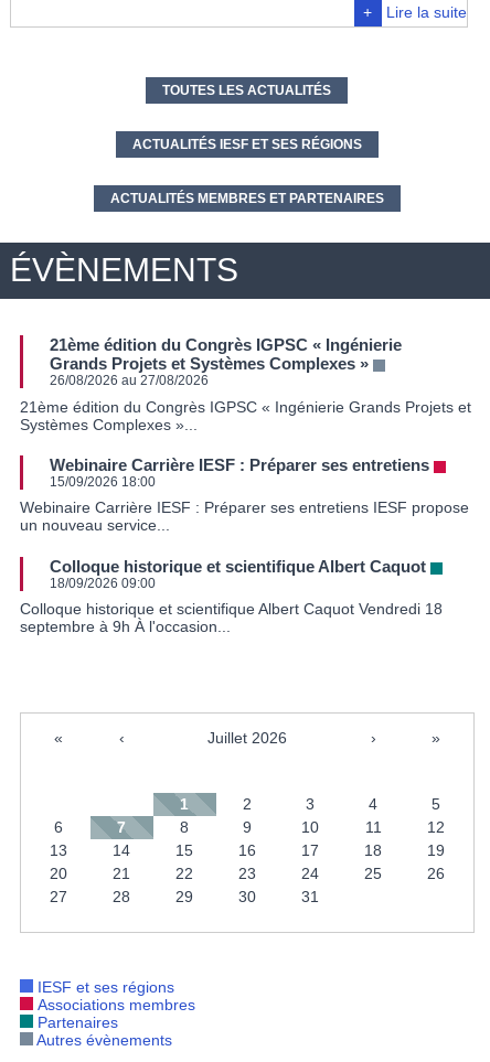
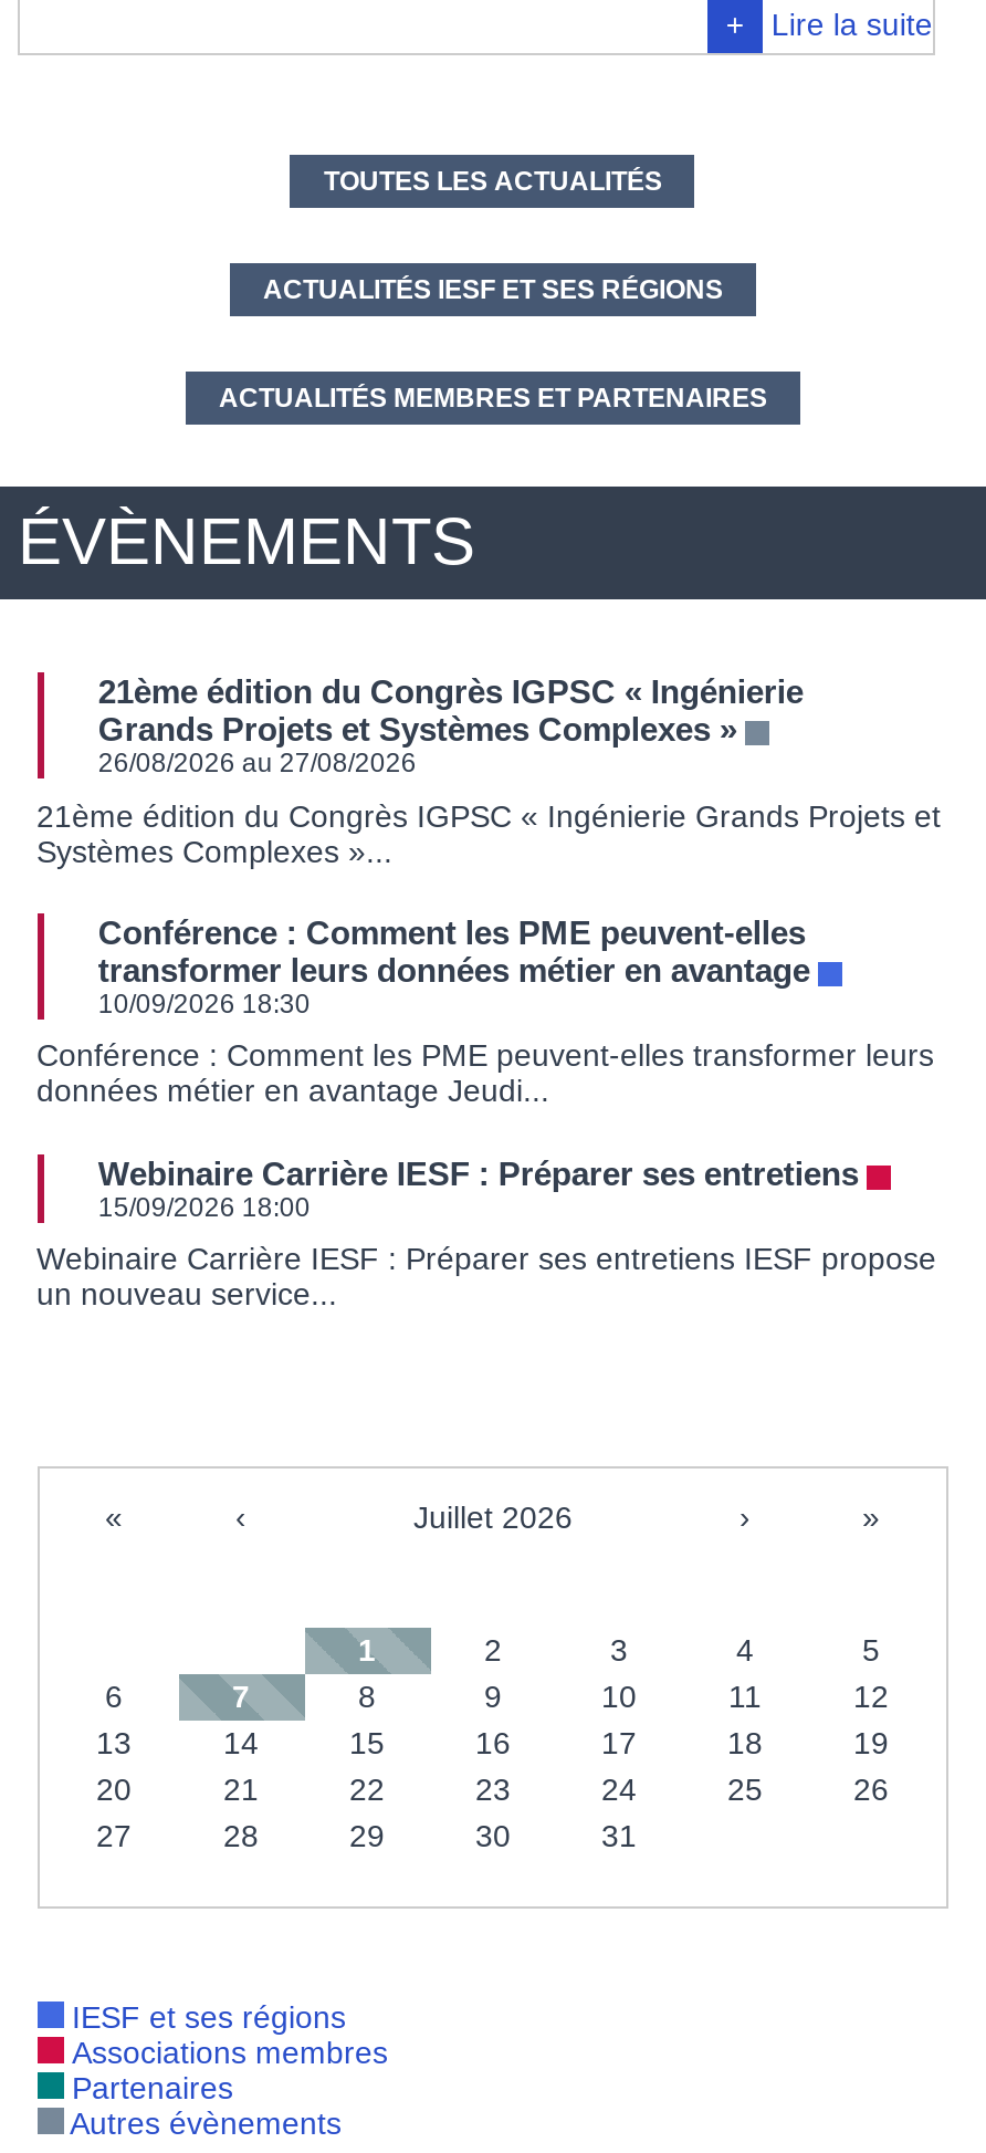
none -> [36,914,934,1109] Conférence : Comment les PME peuvent-elles | transformer leurs données métier en avantage | 10/09/2026 18:30 | Conférence : Comment les PME peuvent-elles transformer leurs | données métier en avantage Jeudi...
moved [19,456,468,534] -> [36,1155,936,1312]: Webinaire Carrière IESF : Préparer ses entretiens | 15/09/2026 18:00 | Webinaire Carrière IESF : Préparer ses entretiens IESF propose | un nouveau service...
[19,557,442,636] Colloque historique et scientifique Albert Caquot | 18/09/2026 09:00 | Colloque historique et scientifique Albert Caquot Vendredi 18 | septembre à 9h À l'occasion... -> none

